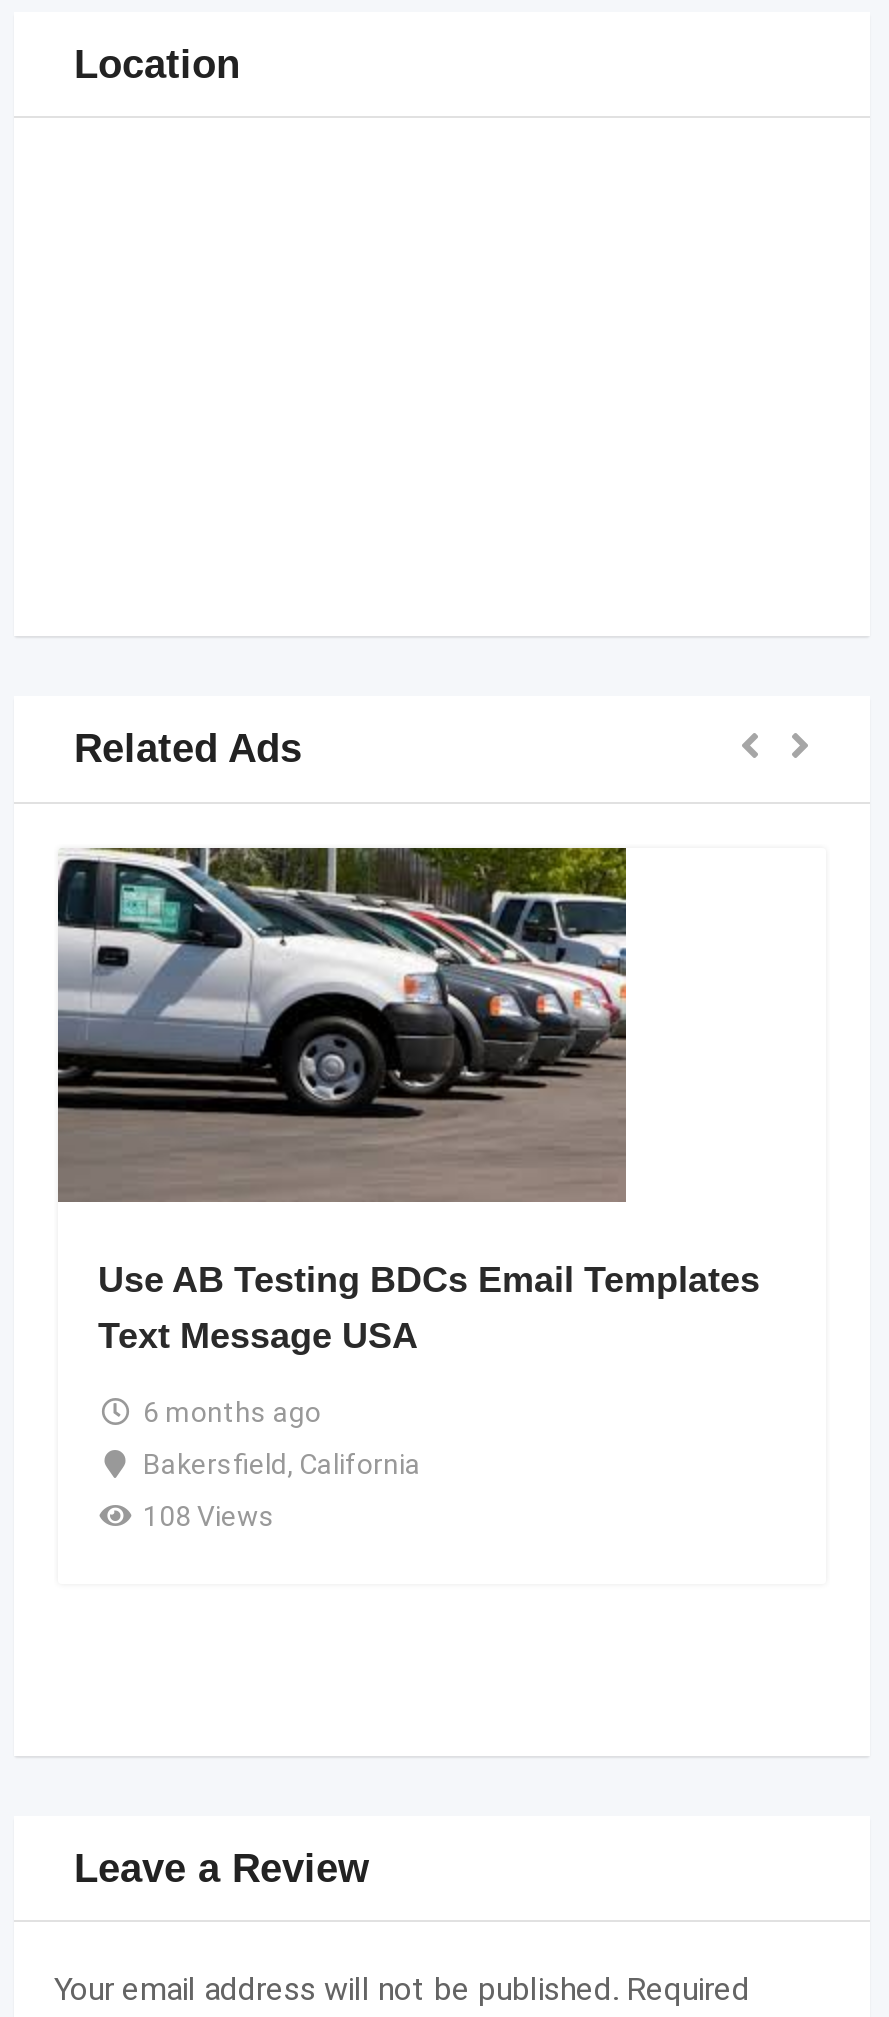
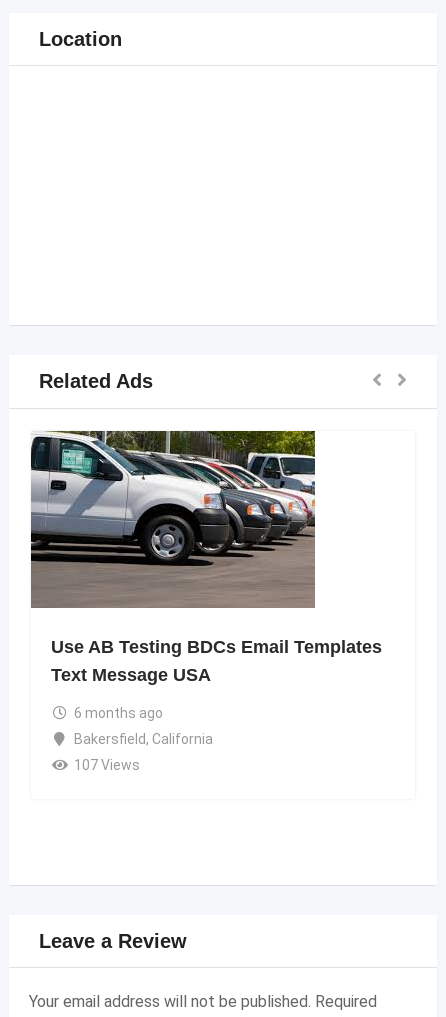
[143,1499,275,1531] 108 Views -> [73,757,139,773] 107 Views

